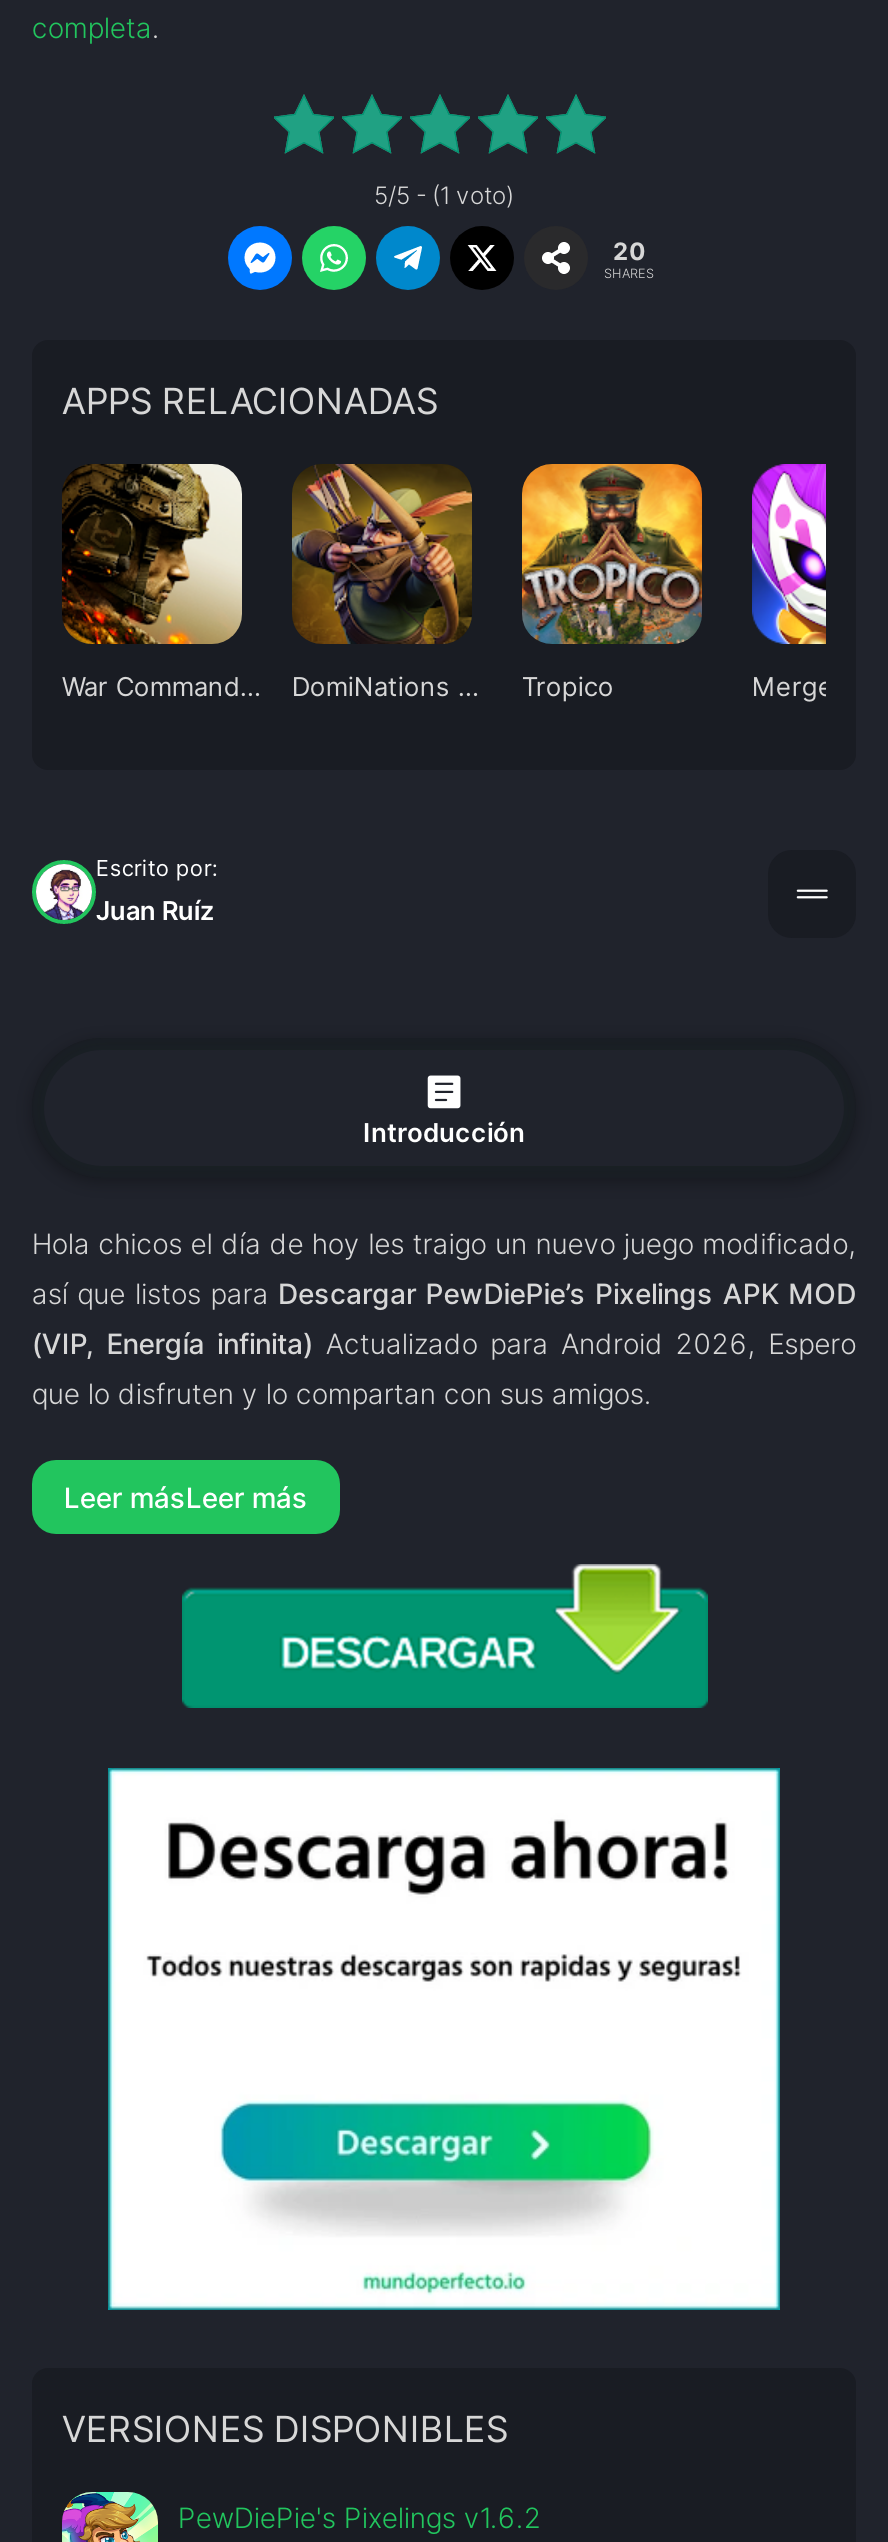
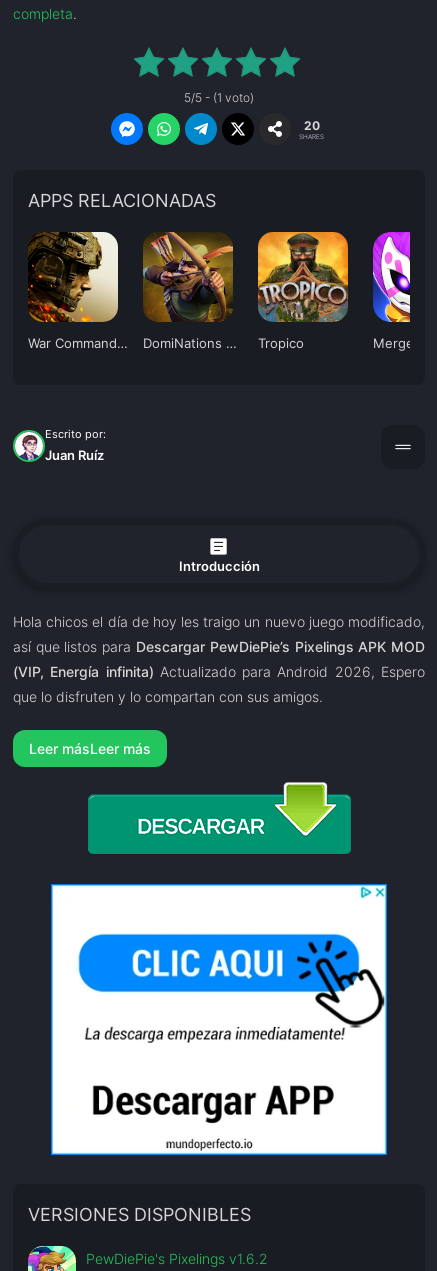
[108,1768,780,2310] [image] -> [51,884,387,1155] [image]

